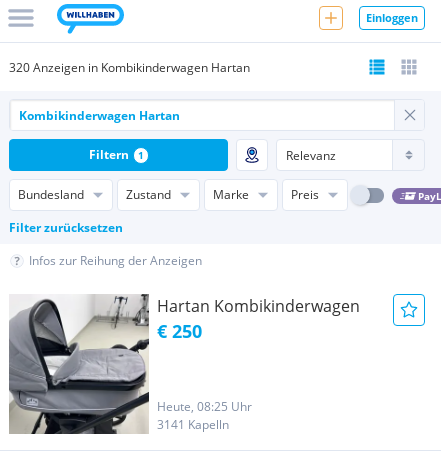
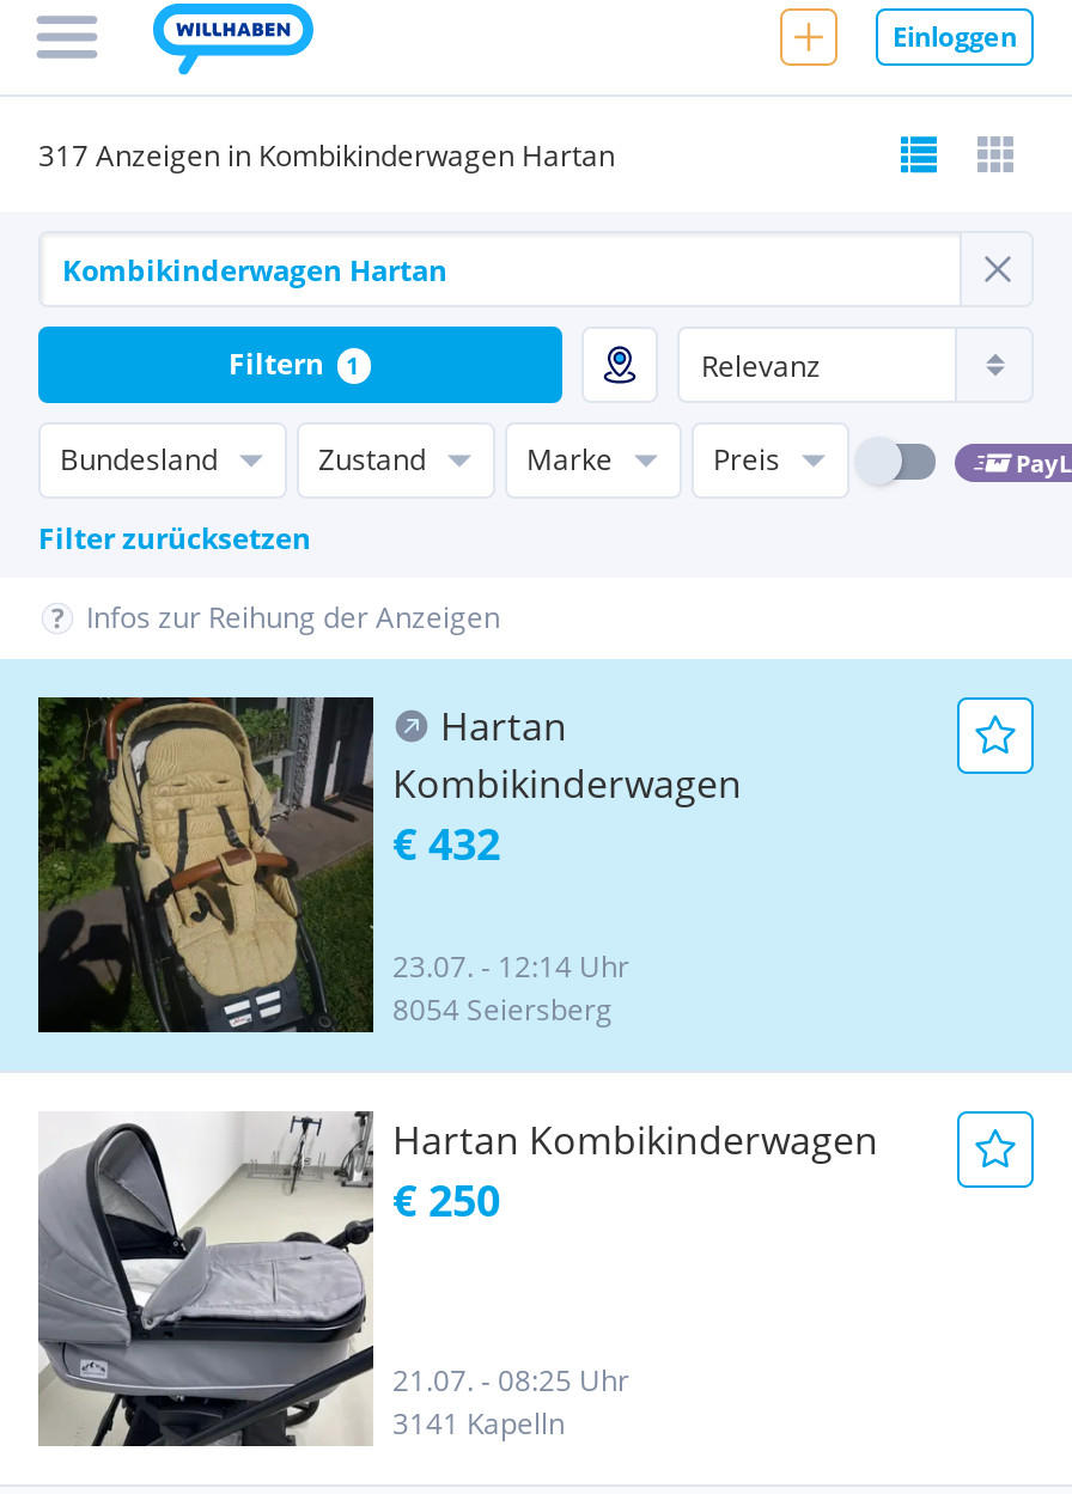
[9,58,250,75] 320 Anzeigen in Kombikinderwagen Hartan -> [38,134,615,175] 317 Anzeigen in Kombikinderwagen Hartan
none -> [7,659,1065,1071] [image] | Hartan | Kombikinderwagen | € 432 | 23.07. - 12:14 Uhr | 8054 Seiersberg
[157,398,252,415] Heute, 08:25 Uhr -> [392,1360,629,1401] 21.07. - 08:25 Uhr

